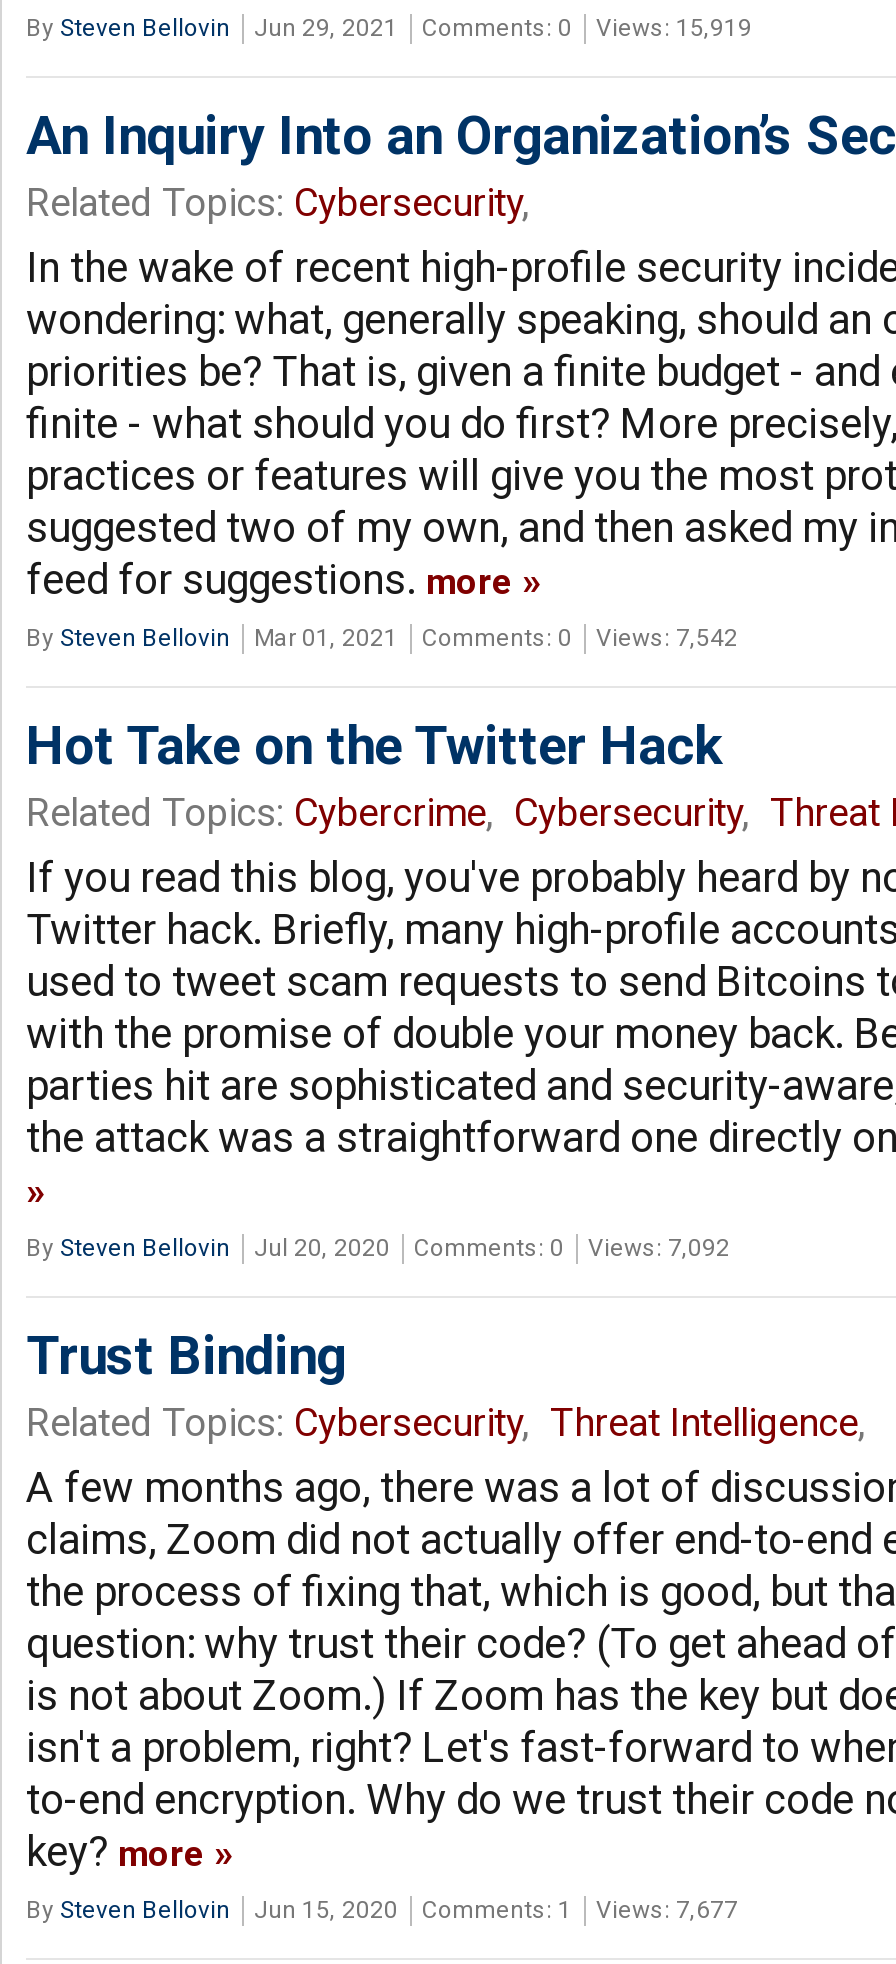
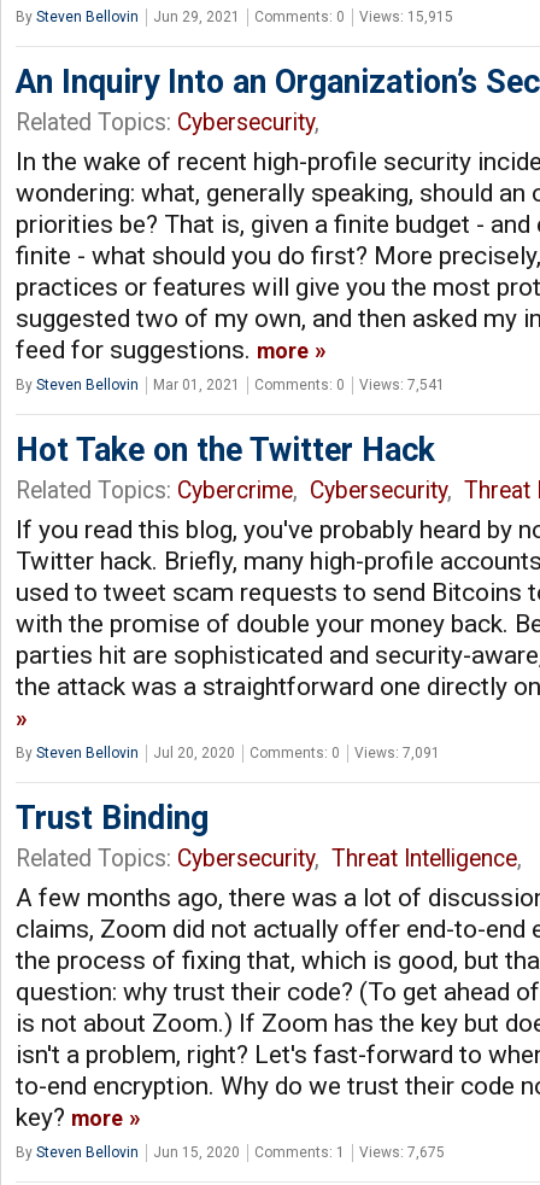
[26,14,752,42] By Steven Bellovin Jun 29, 2021 Comments: 0 Views: 15,919 -> [16,8,453,25] By Steven Bellovin Jun 29, 2021 Comments: 0 Views: 15,915
[26,624,738,652] By Steven Bellovin Mar 01, 2021 Comments: 0 Views: 7,542 -> [16,376,445,393] By Steven Bellovin Mar 01, 2021 Comments: 0 Views: 7,541
[26,1234,730,1262] By Steven Bellovin Jul 20, 2020 Comments: 0 Views: 7,092 -> [16,744,440,761] By Steven Bellovin Jul 20, 2020 Comments: 0 Views: 7,091
[26,1896,738,1924] By Steven Bellovin Jun 15, 2020 Comments: 1 Views: 7,677 -> [16,1144,445,1161] By Steven Bellovin Jun 15, 2020 Comments: 1 Views: 7,675

